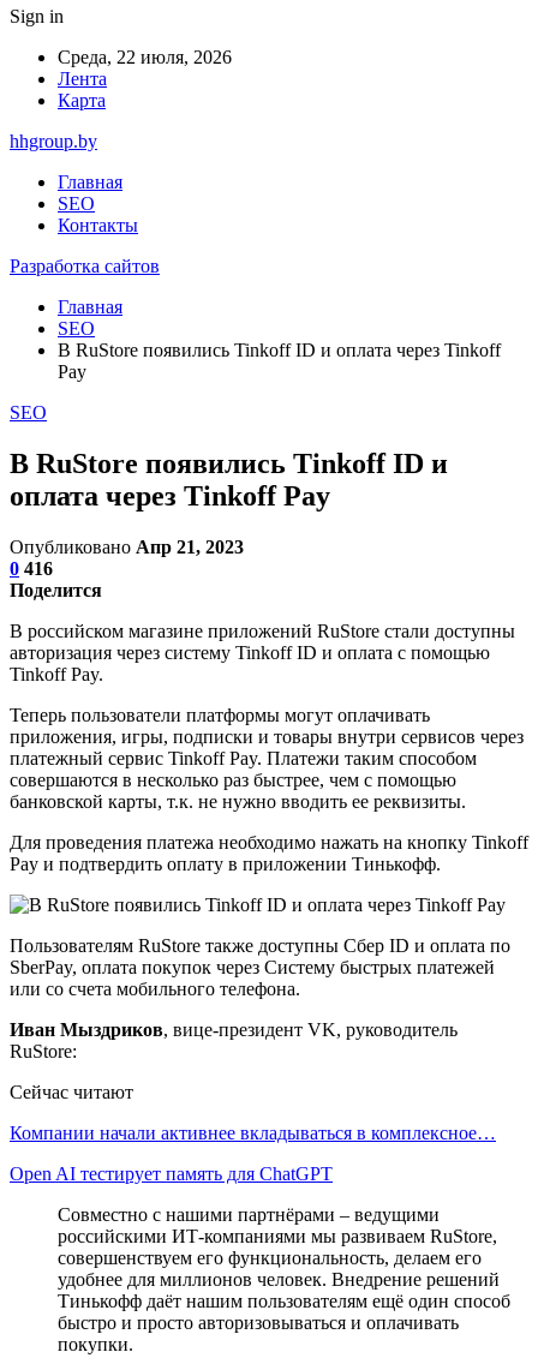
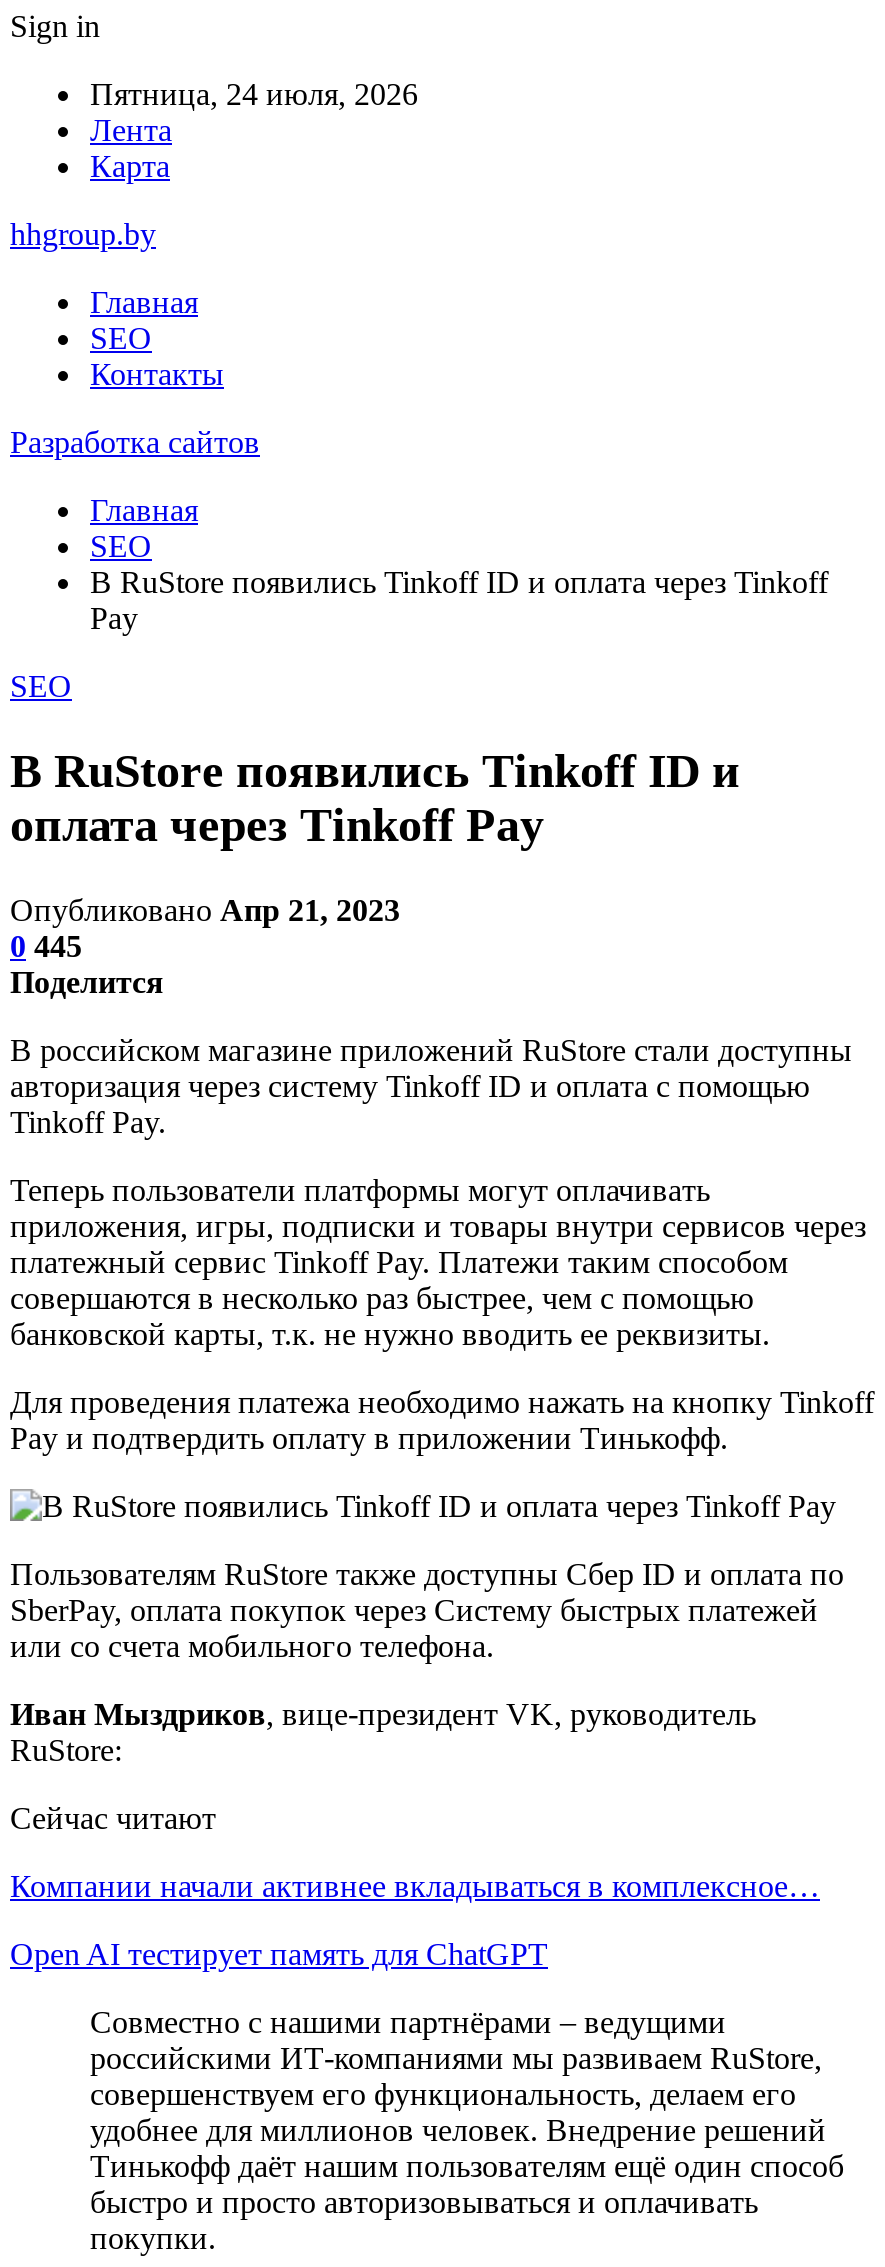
[58,47,232,67] Среда, 22 июля, 2026 -> [90,77,418,111] Пятница, 24 июля, 2026
[10,558,53,578] 0 416 -> [10,929,82,963] 0 445

